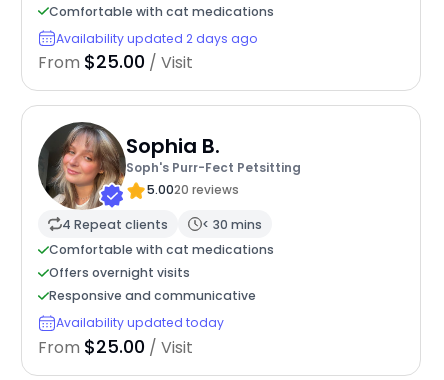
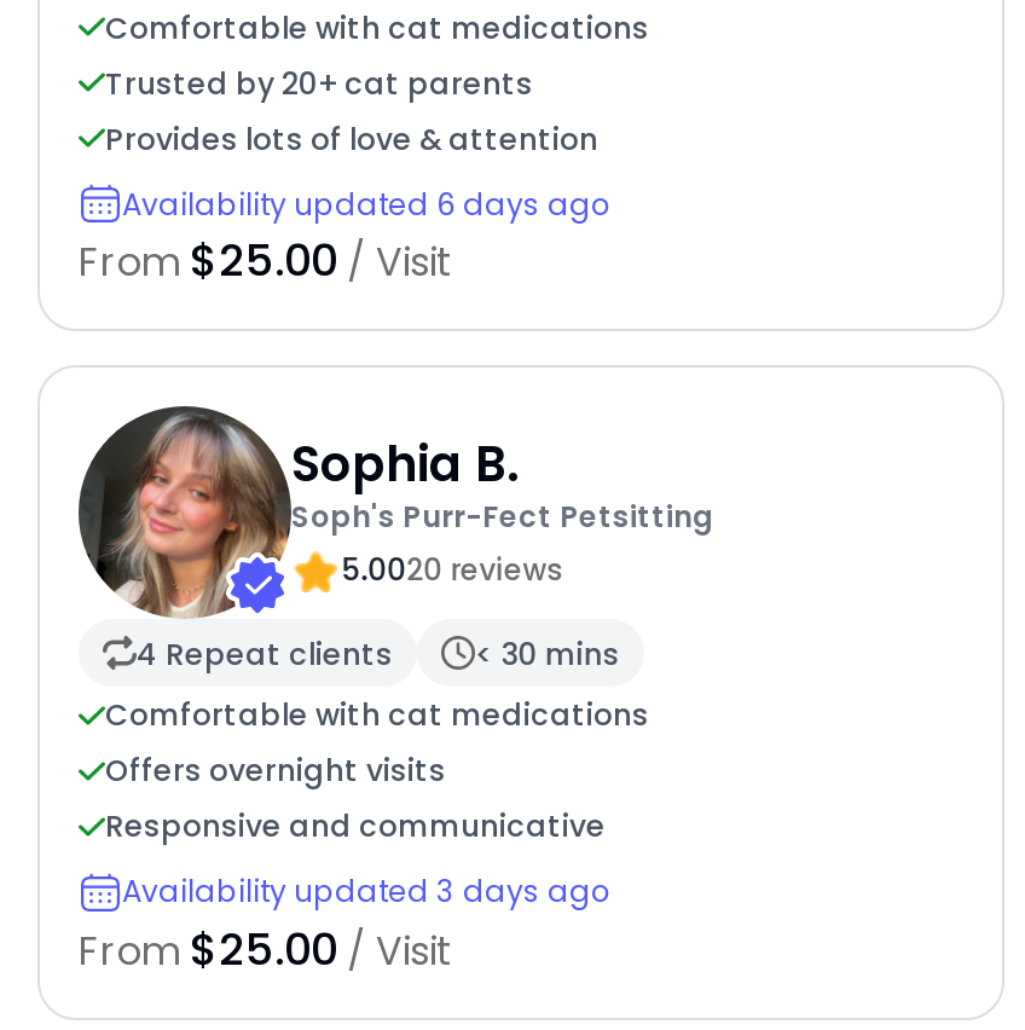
[56,30,258,47] Availability updated 2 days ago -> [105,62,613,224] Trusted by 20+ cat parents | Provides lots of love & attention | Availability updated 6 days ago
[56,314,224,331] Availability updated today -> [122,871,613,912] Availability updated 3 days ago

